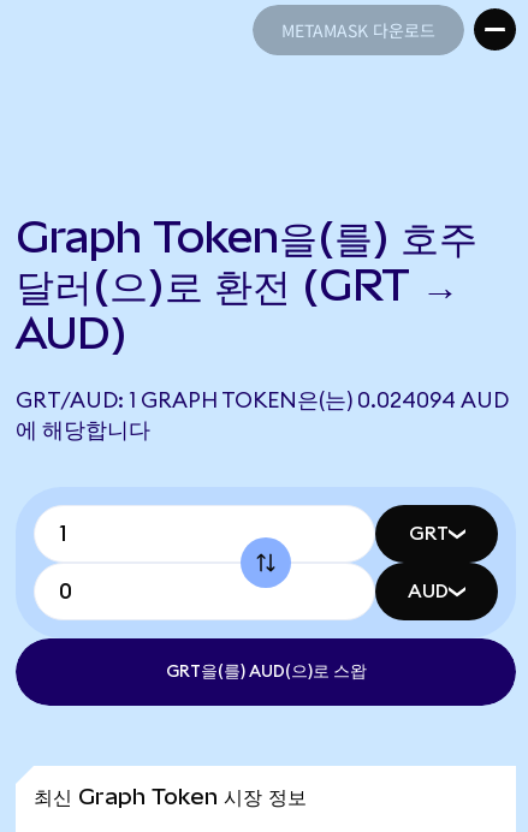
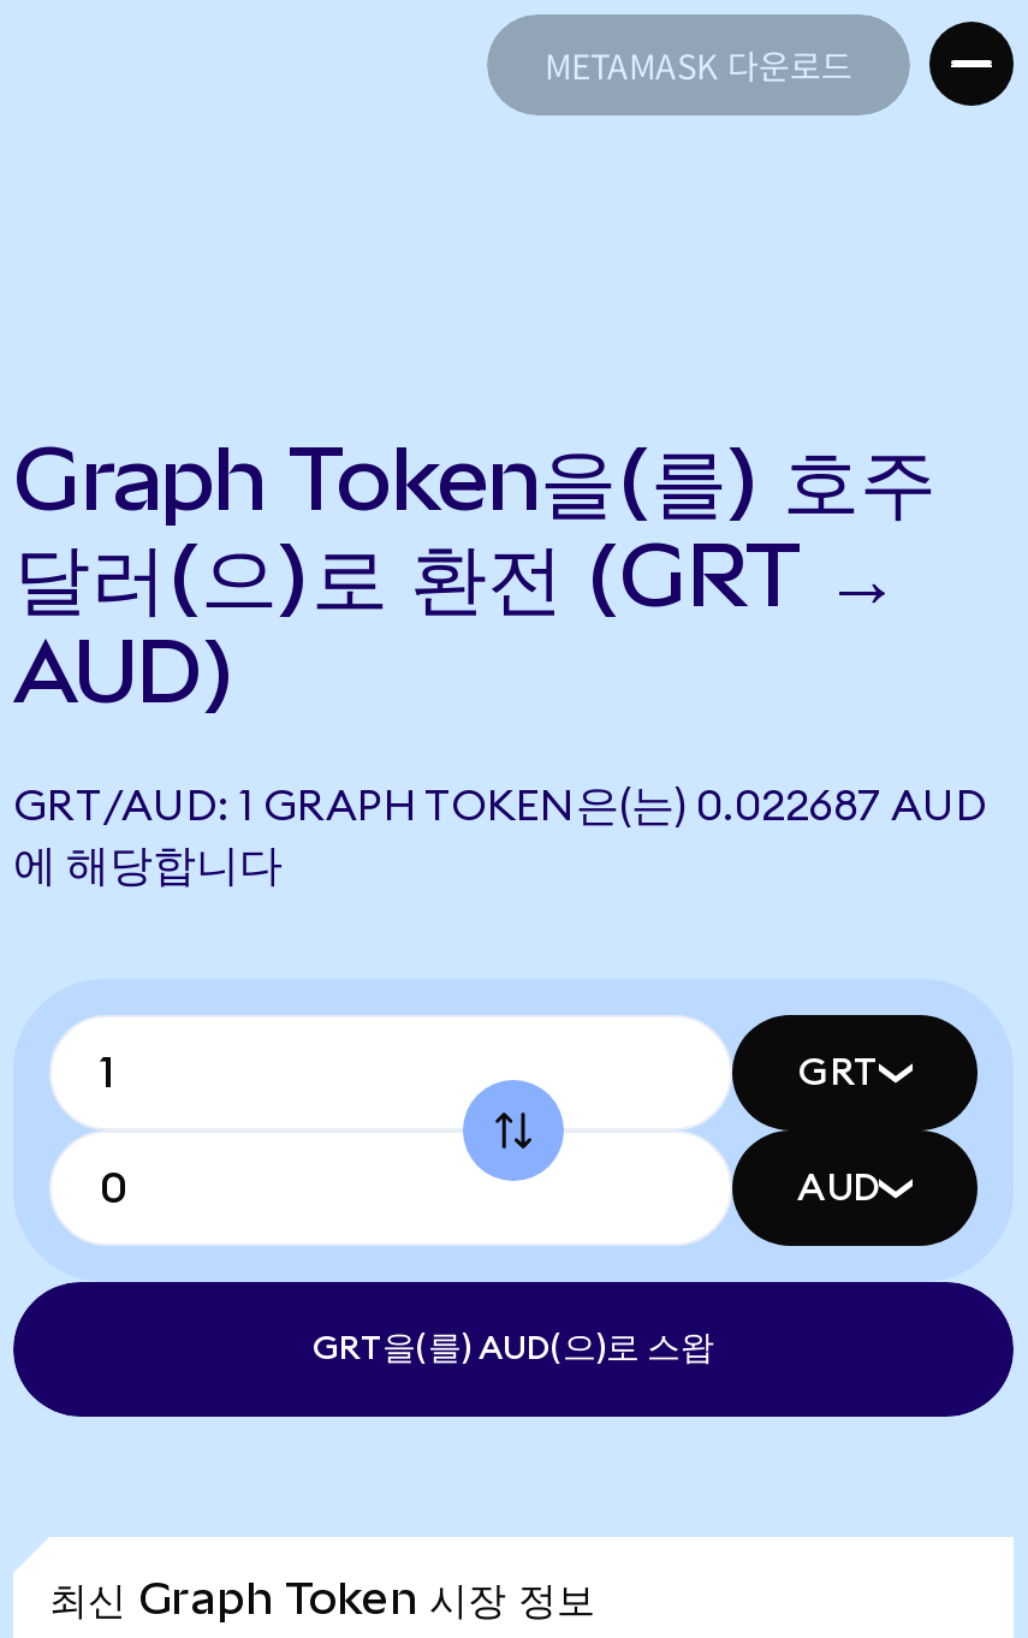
[16,390,509,411] GRT/AUD: 1 GRAPH TOKEN은(는) 0.024094 AUD -> [13,784,987,827] GRT/AUD: 1 GRAPH TOKEN은(는) 0.022687 AUD

